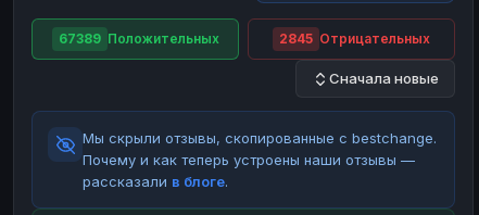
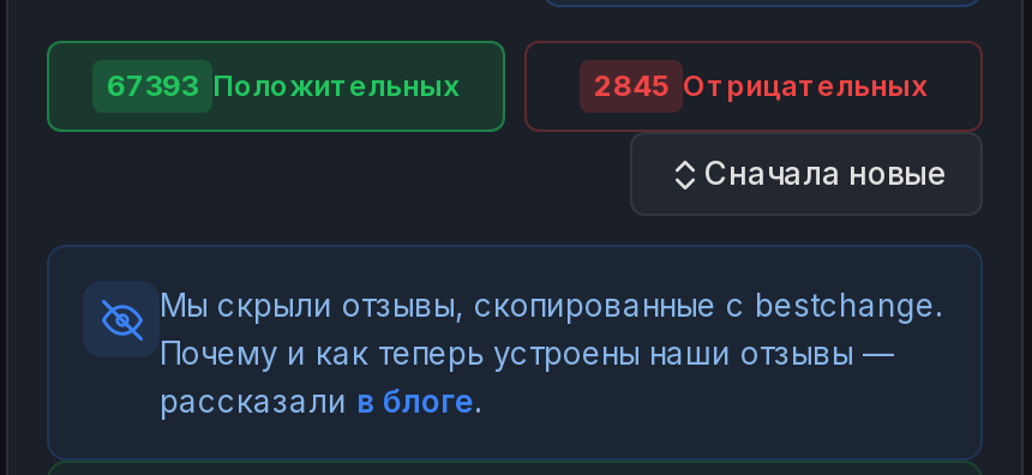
[58,30,219,47] 67389 Положительных -> [107,67,460,103] 67393 Положительных

